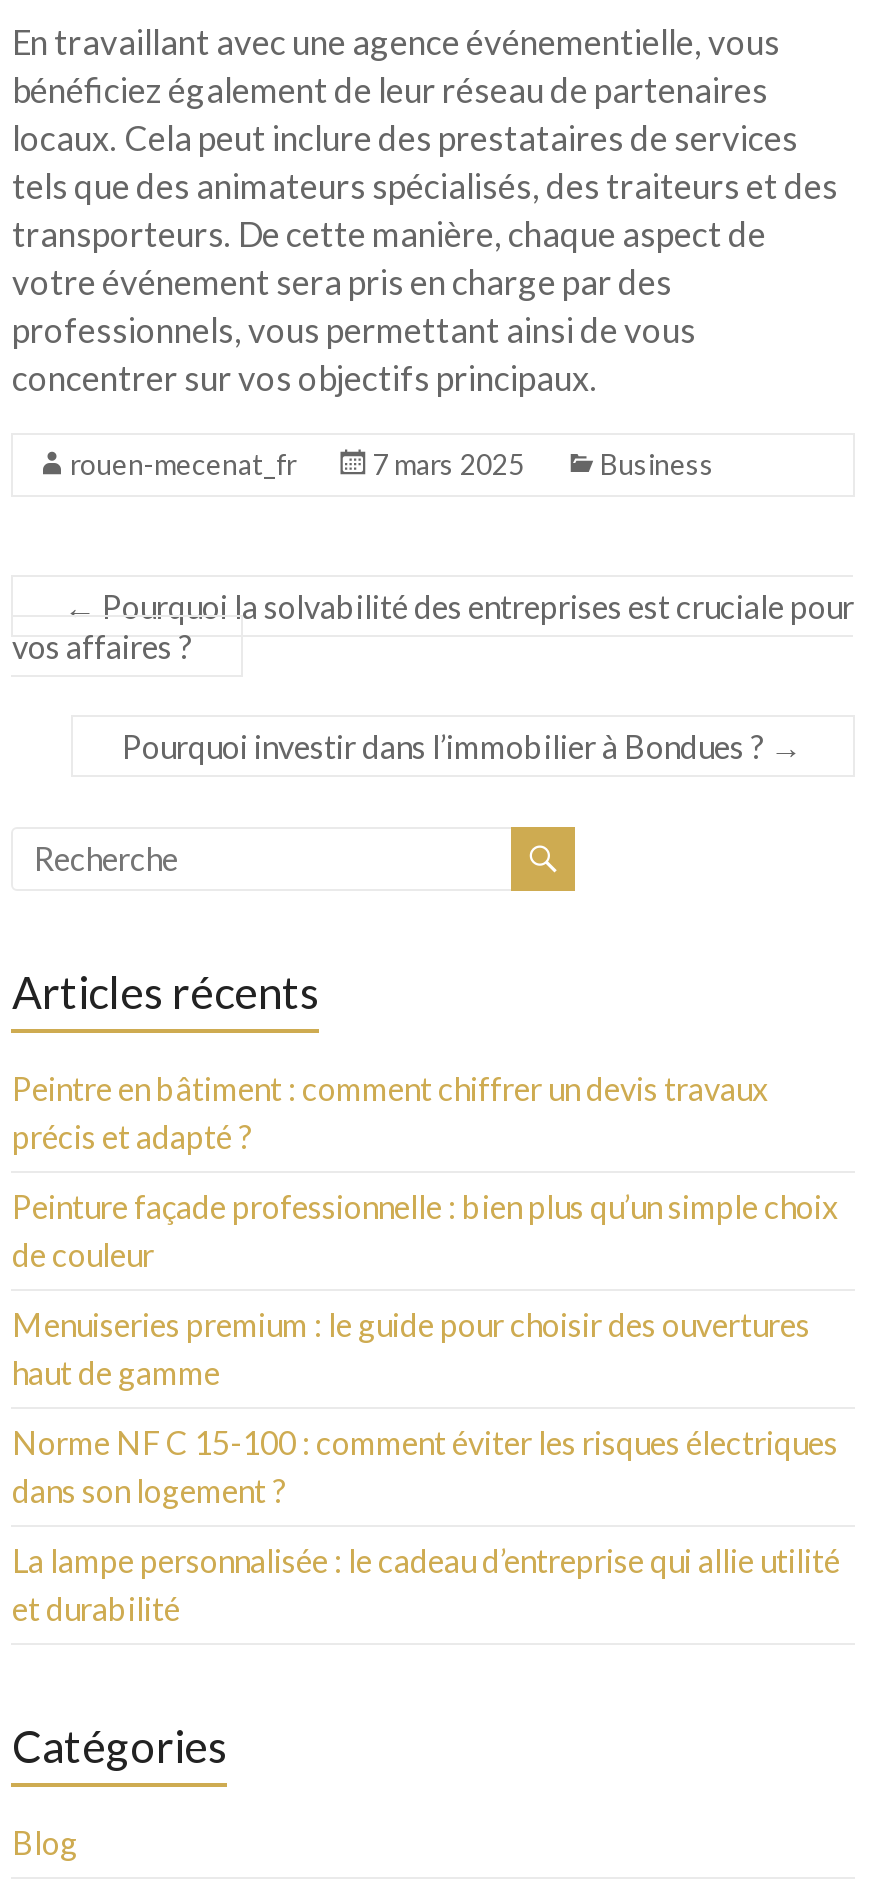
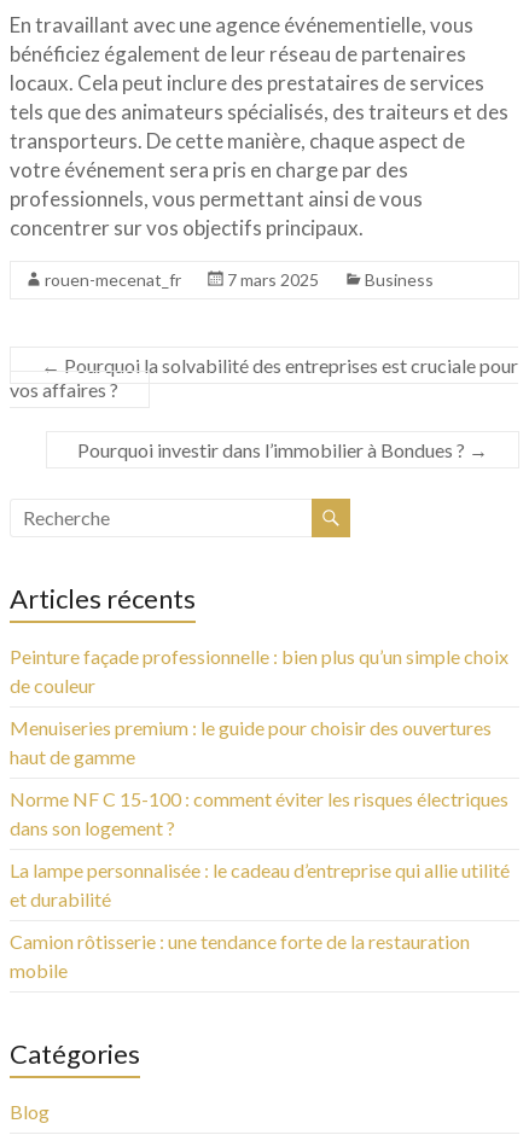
[12,1069,768,1155] Peintre en bâtiment : comment chiffrer un devis travaux | précis et adapté ? -> none
moved [12,1187,840,1627] -> [10,645,510,910]: Peinture façade professionnelle : bien plus qu’un simple choix | de couleur | Menuiseries premium : le guide pour choisir des ouvertures | haut de gamme | Norme NF C 15-100 : comment éviter les risques électriques | dans son logement ? | La lampe personnalisée : le cadeau d’entreprise qui allie utilité | et durabilité
none -> [10,930,470,982] Camion rôtisserie : une tendance forte de la restauration | mobile

